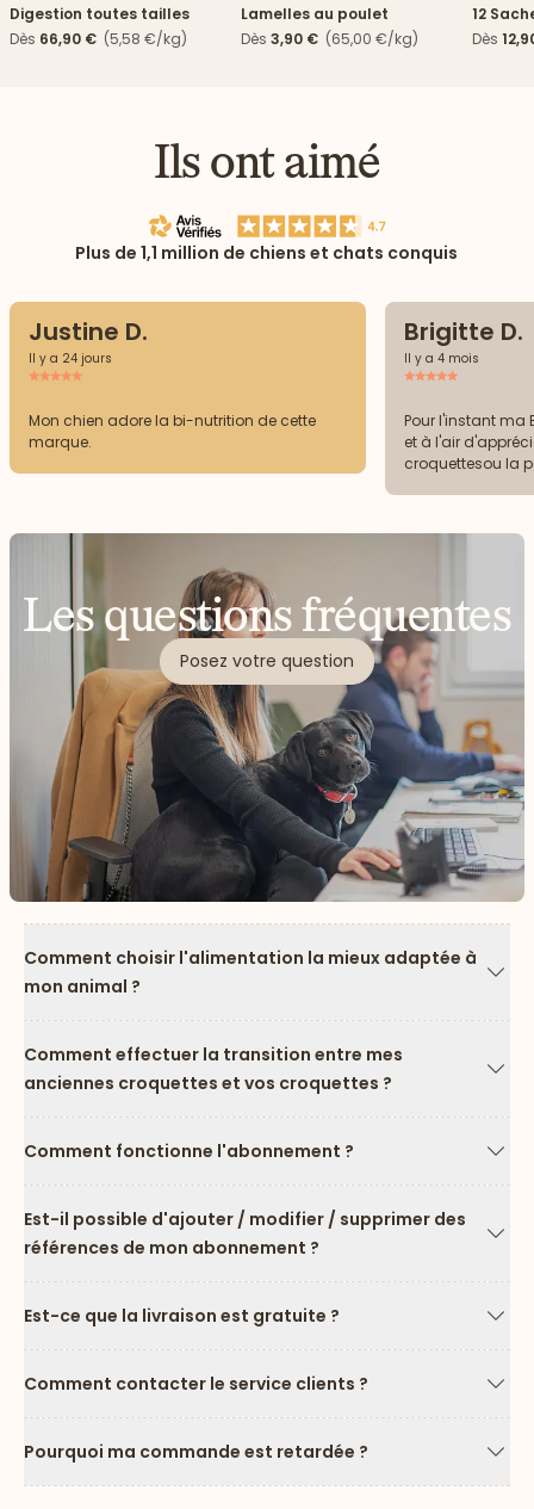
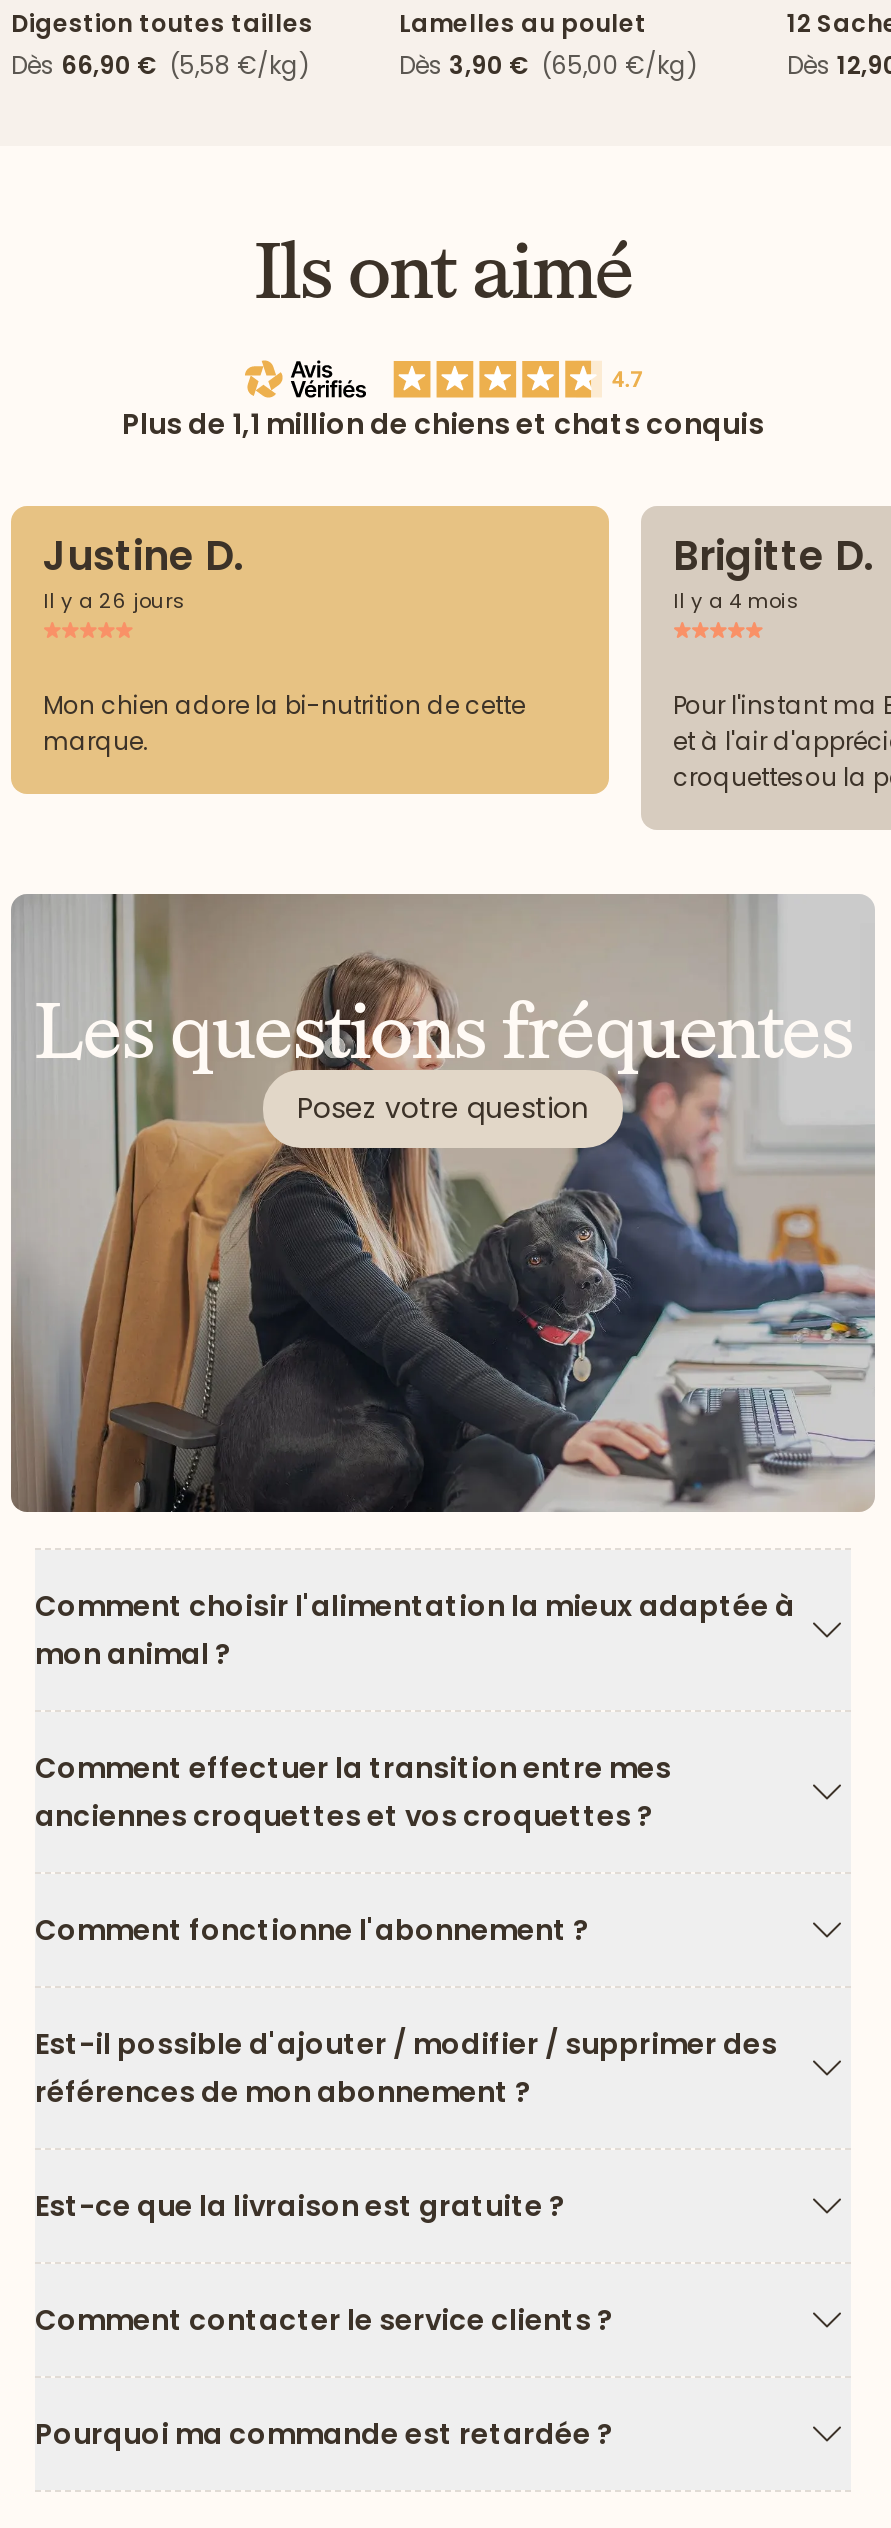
[29,350,112,368] Il y a 24 jours -> [43,586,185,616] Il y a 26 jours

